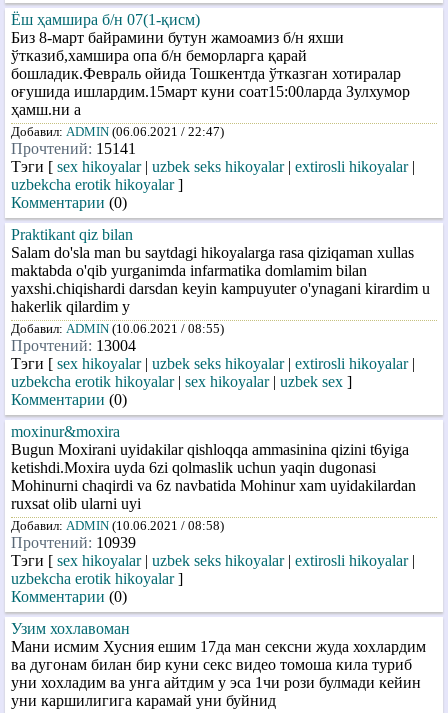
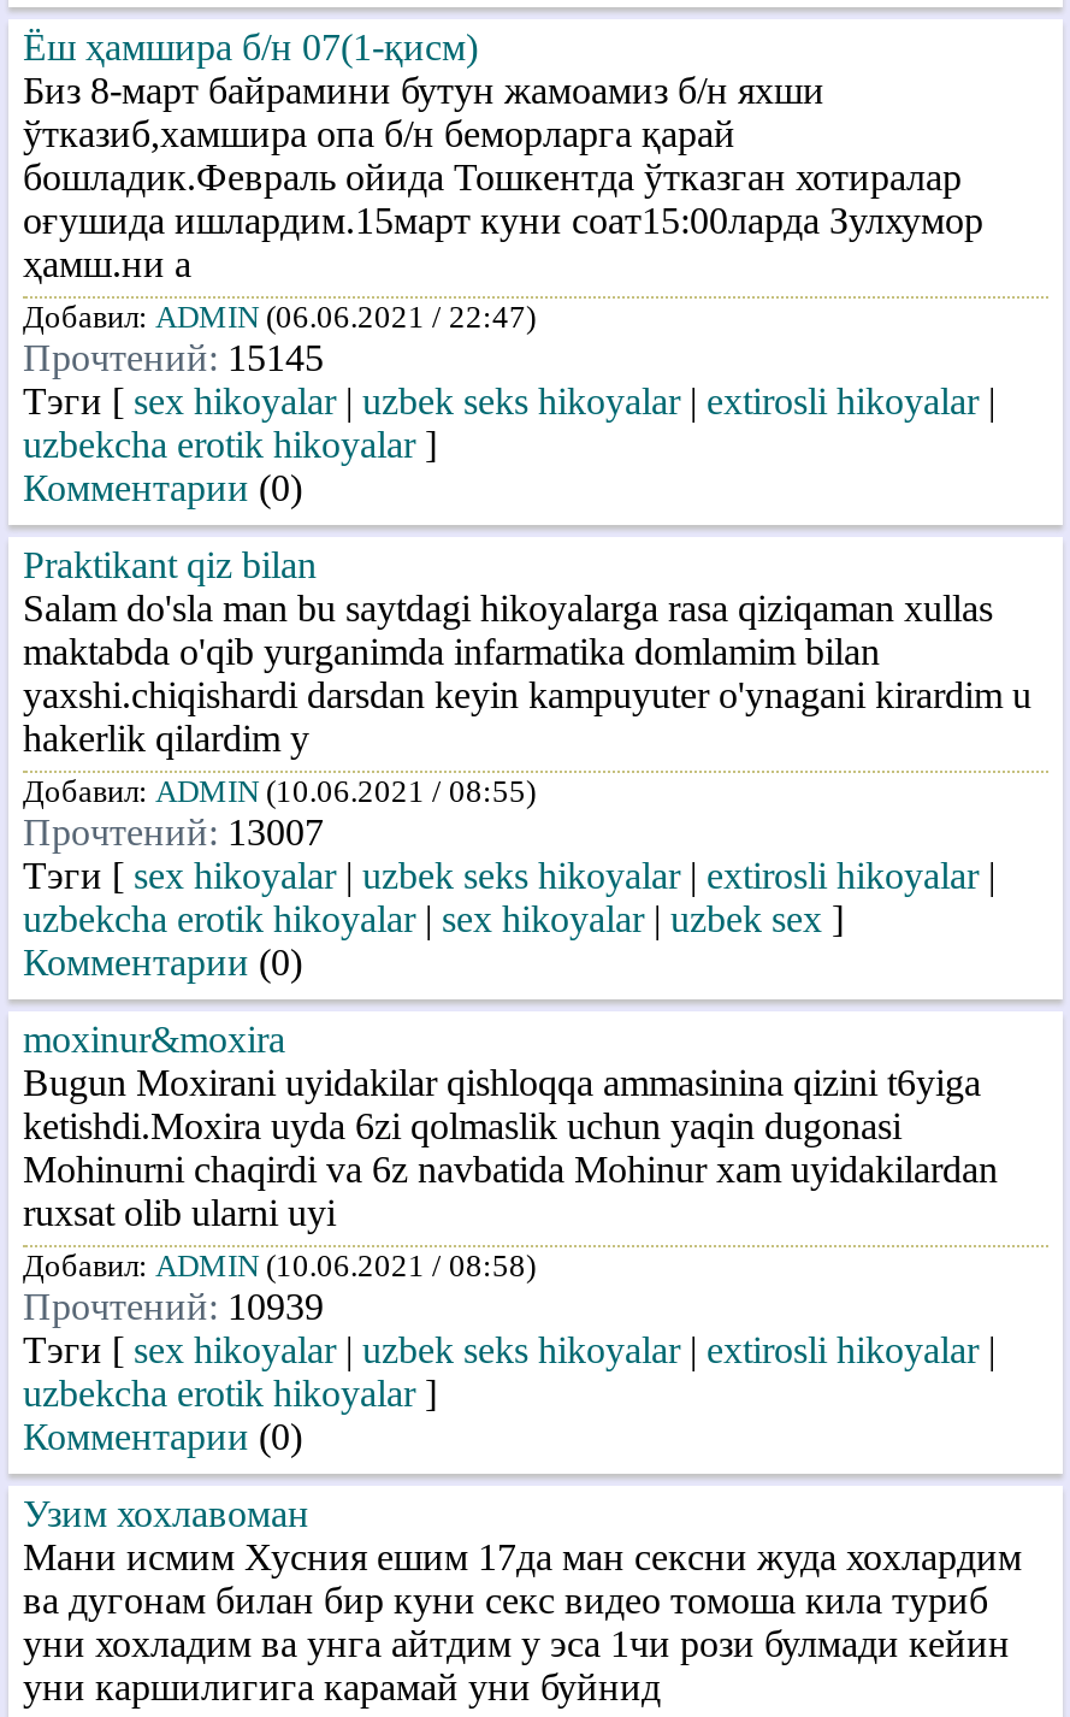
[11,140,136,157] Прочтений: 15141 -> [23,337,324,378] Прочтений: 15145
[11,337,136,354] Прочтений: 13004 -> [23,812,324,852] Прочтений: 13007

